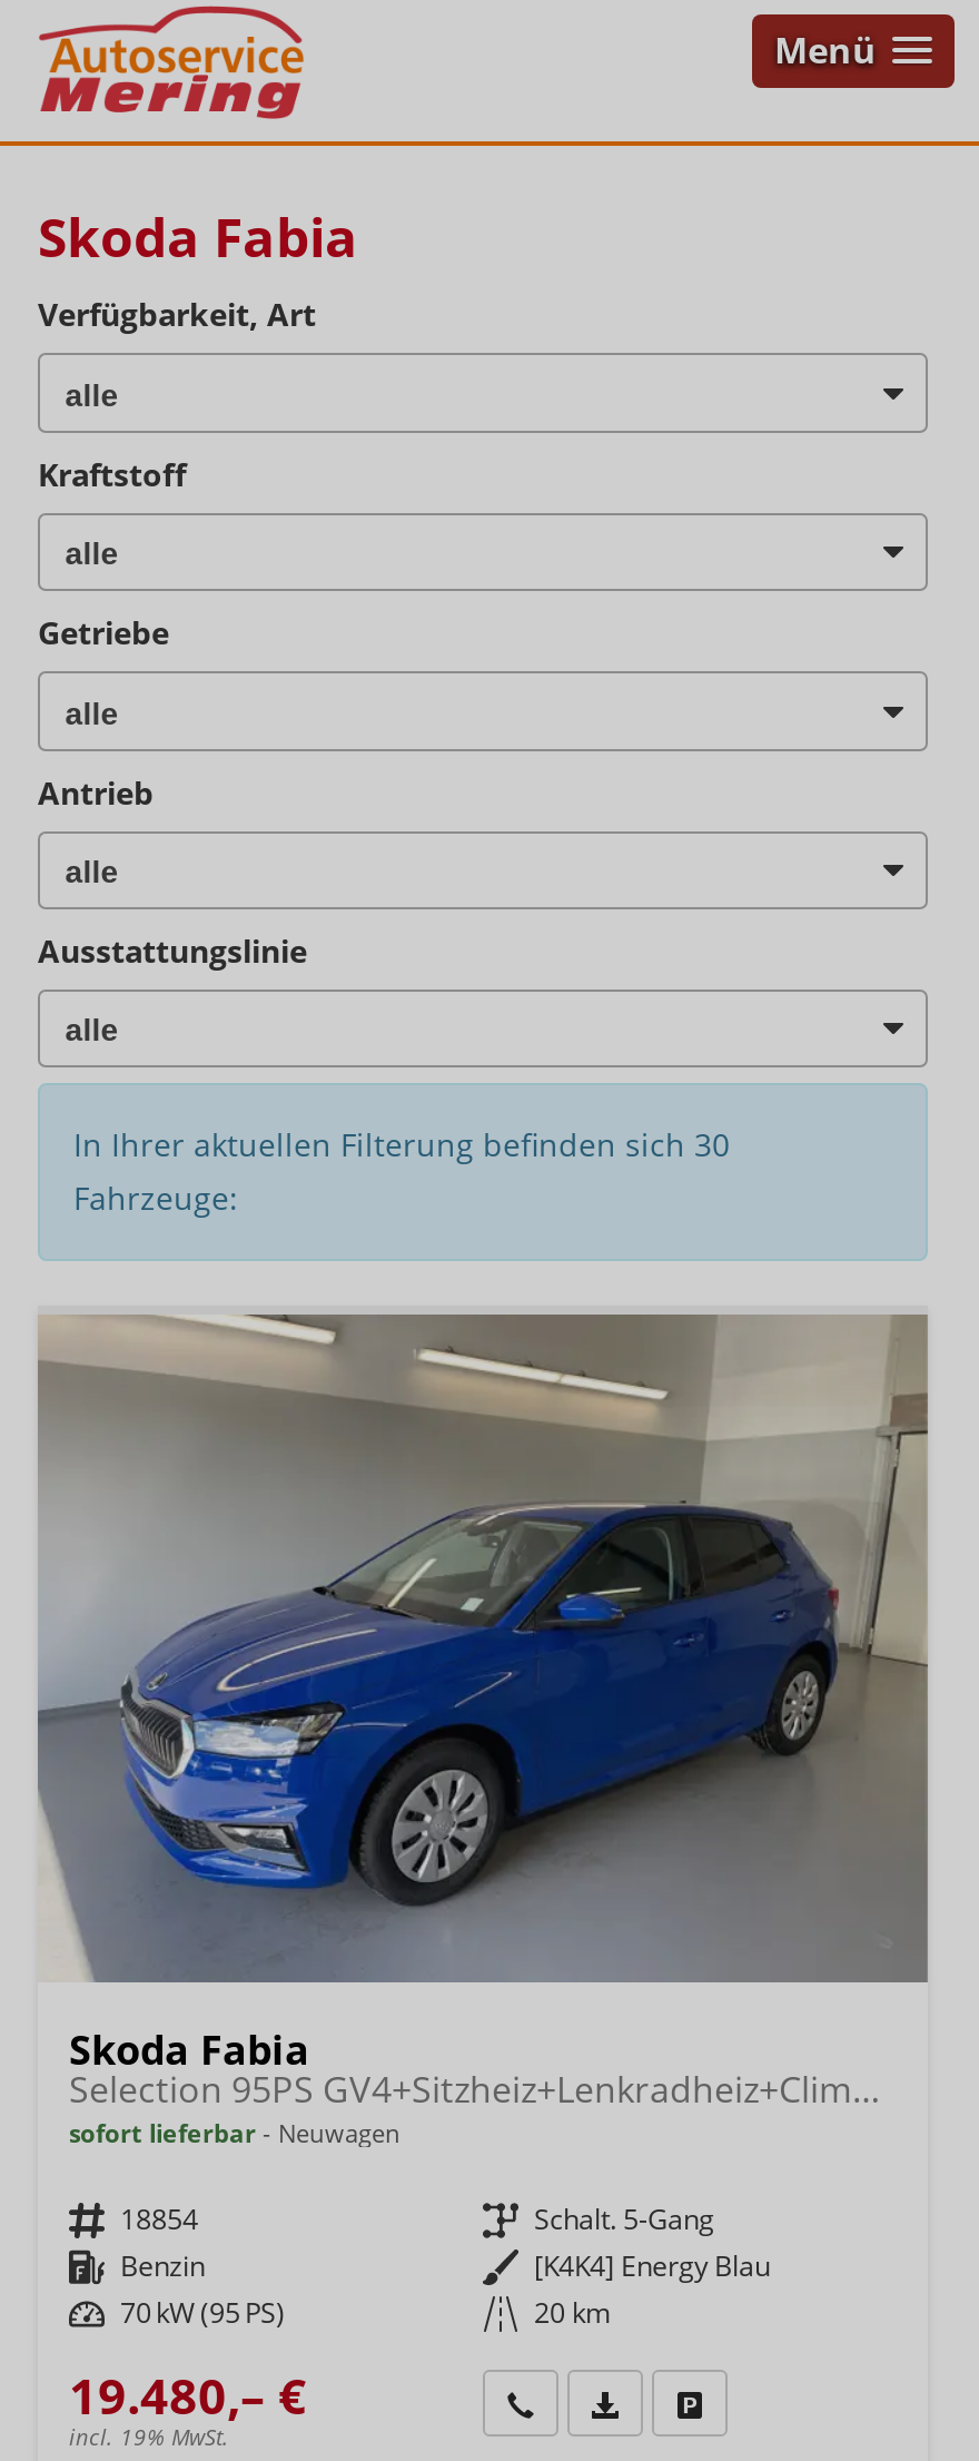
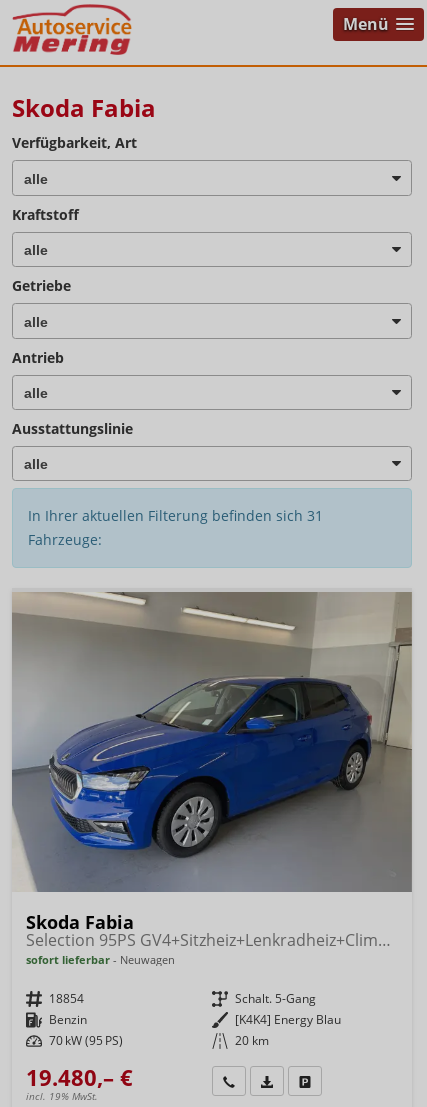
[73,1124,730,1166] In Ihrer aktuellen Filterung befinden sich 30 -> [28,506,323,525] In Ihrer aktuellen Filterung befinden sich 31

